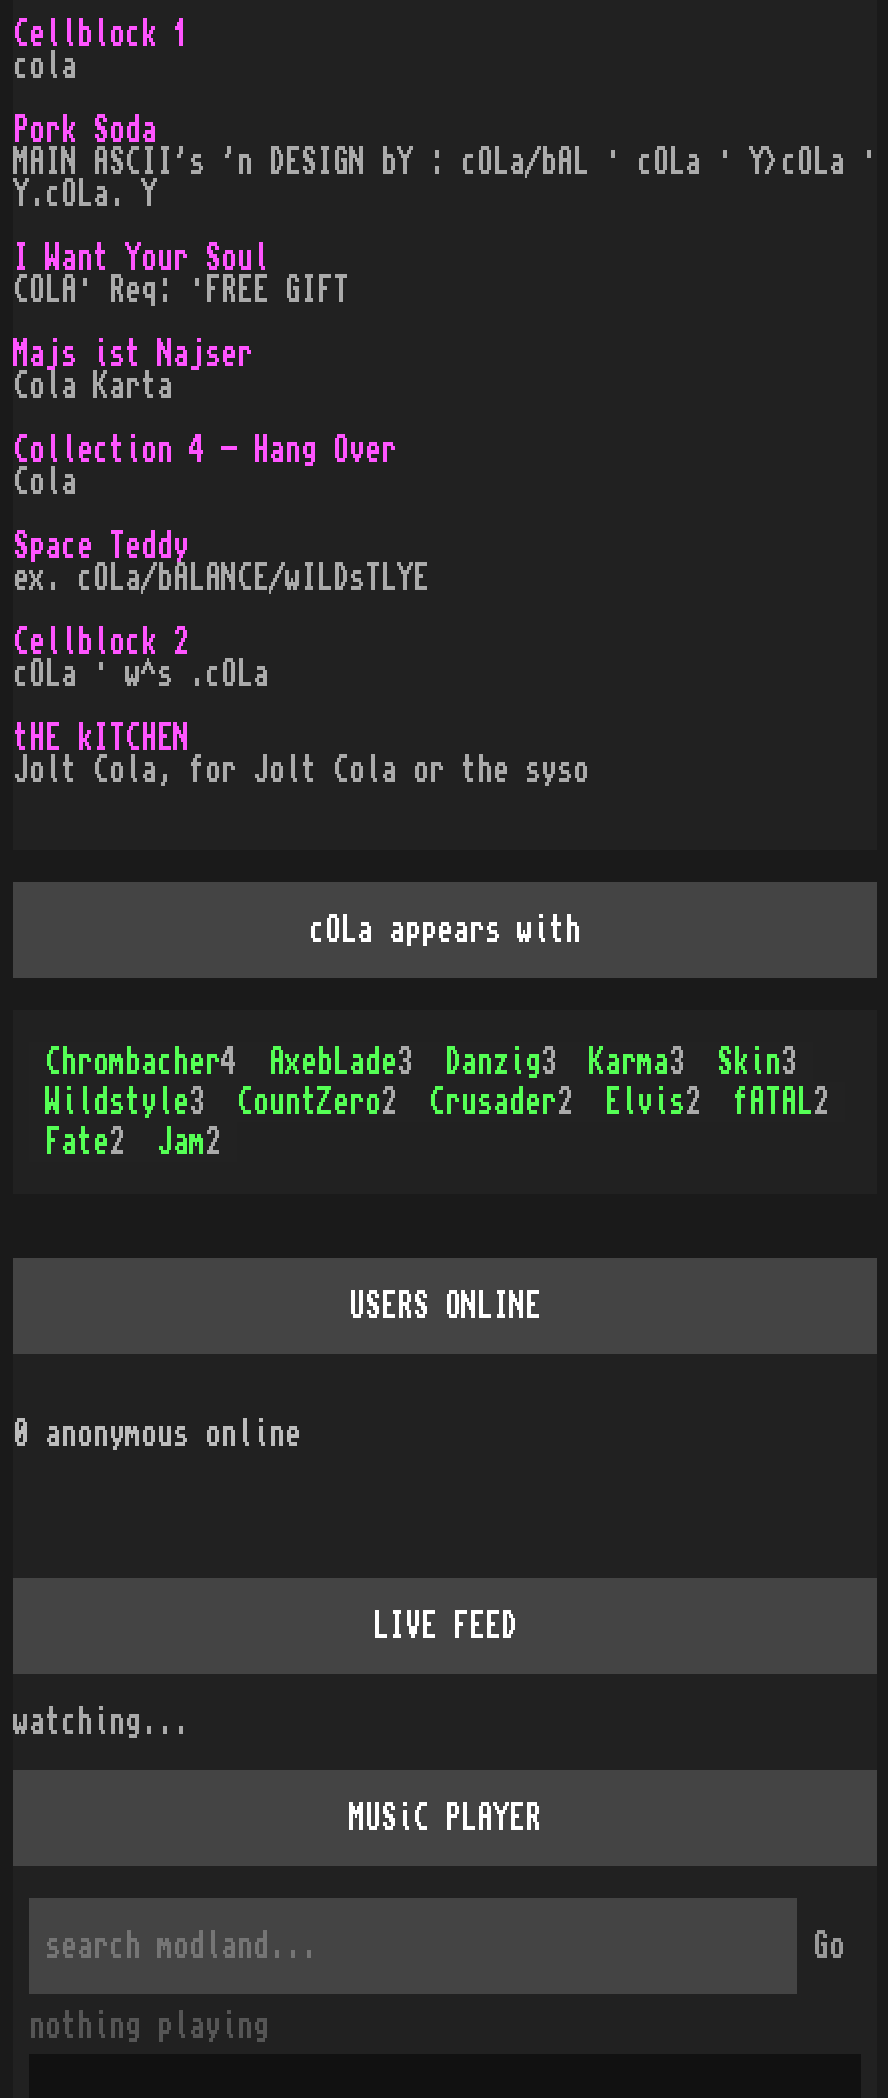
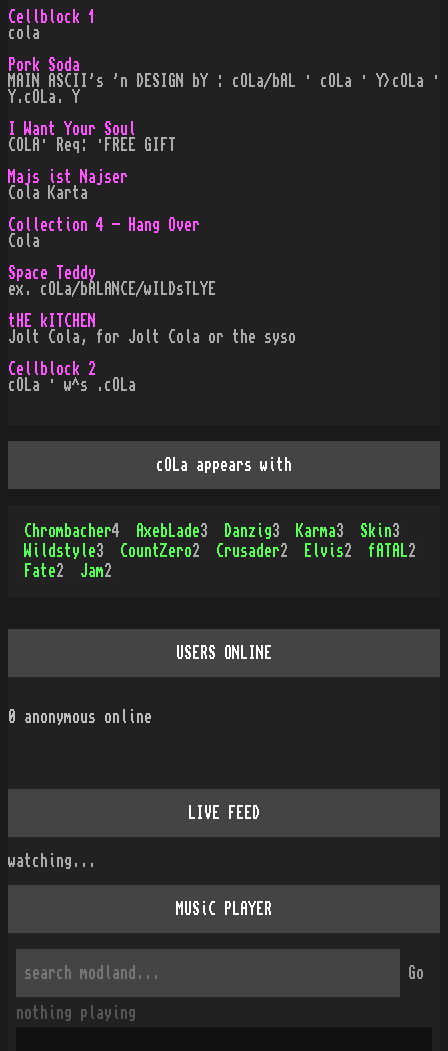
moved [13,626,269,690] -> [8,361,136,393]: Cellblock 2 | cOLa · w^s .cOLa
moved [13,722,589,786] -> [8,313,296,345]: tHE kITCHEN | Jolt Cola, for Jolt Cola or the syso

